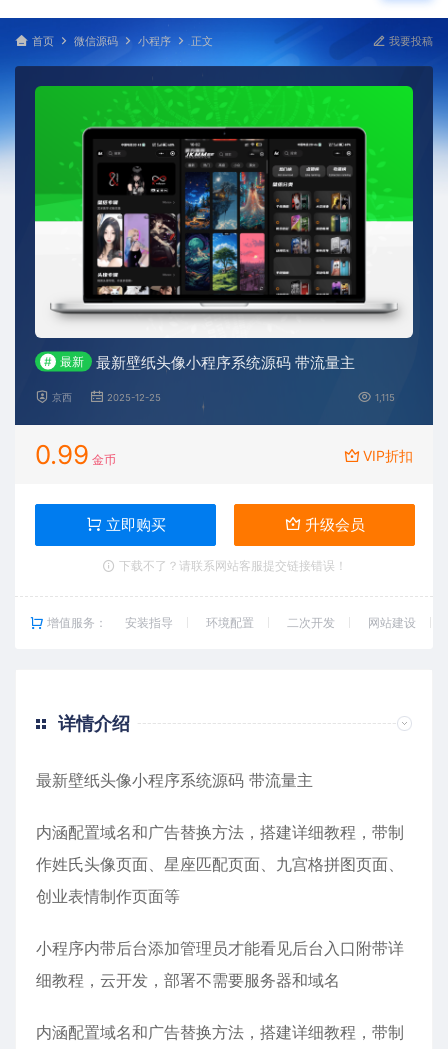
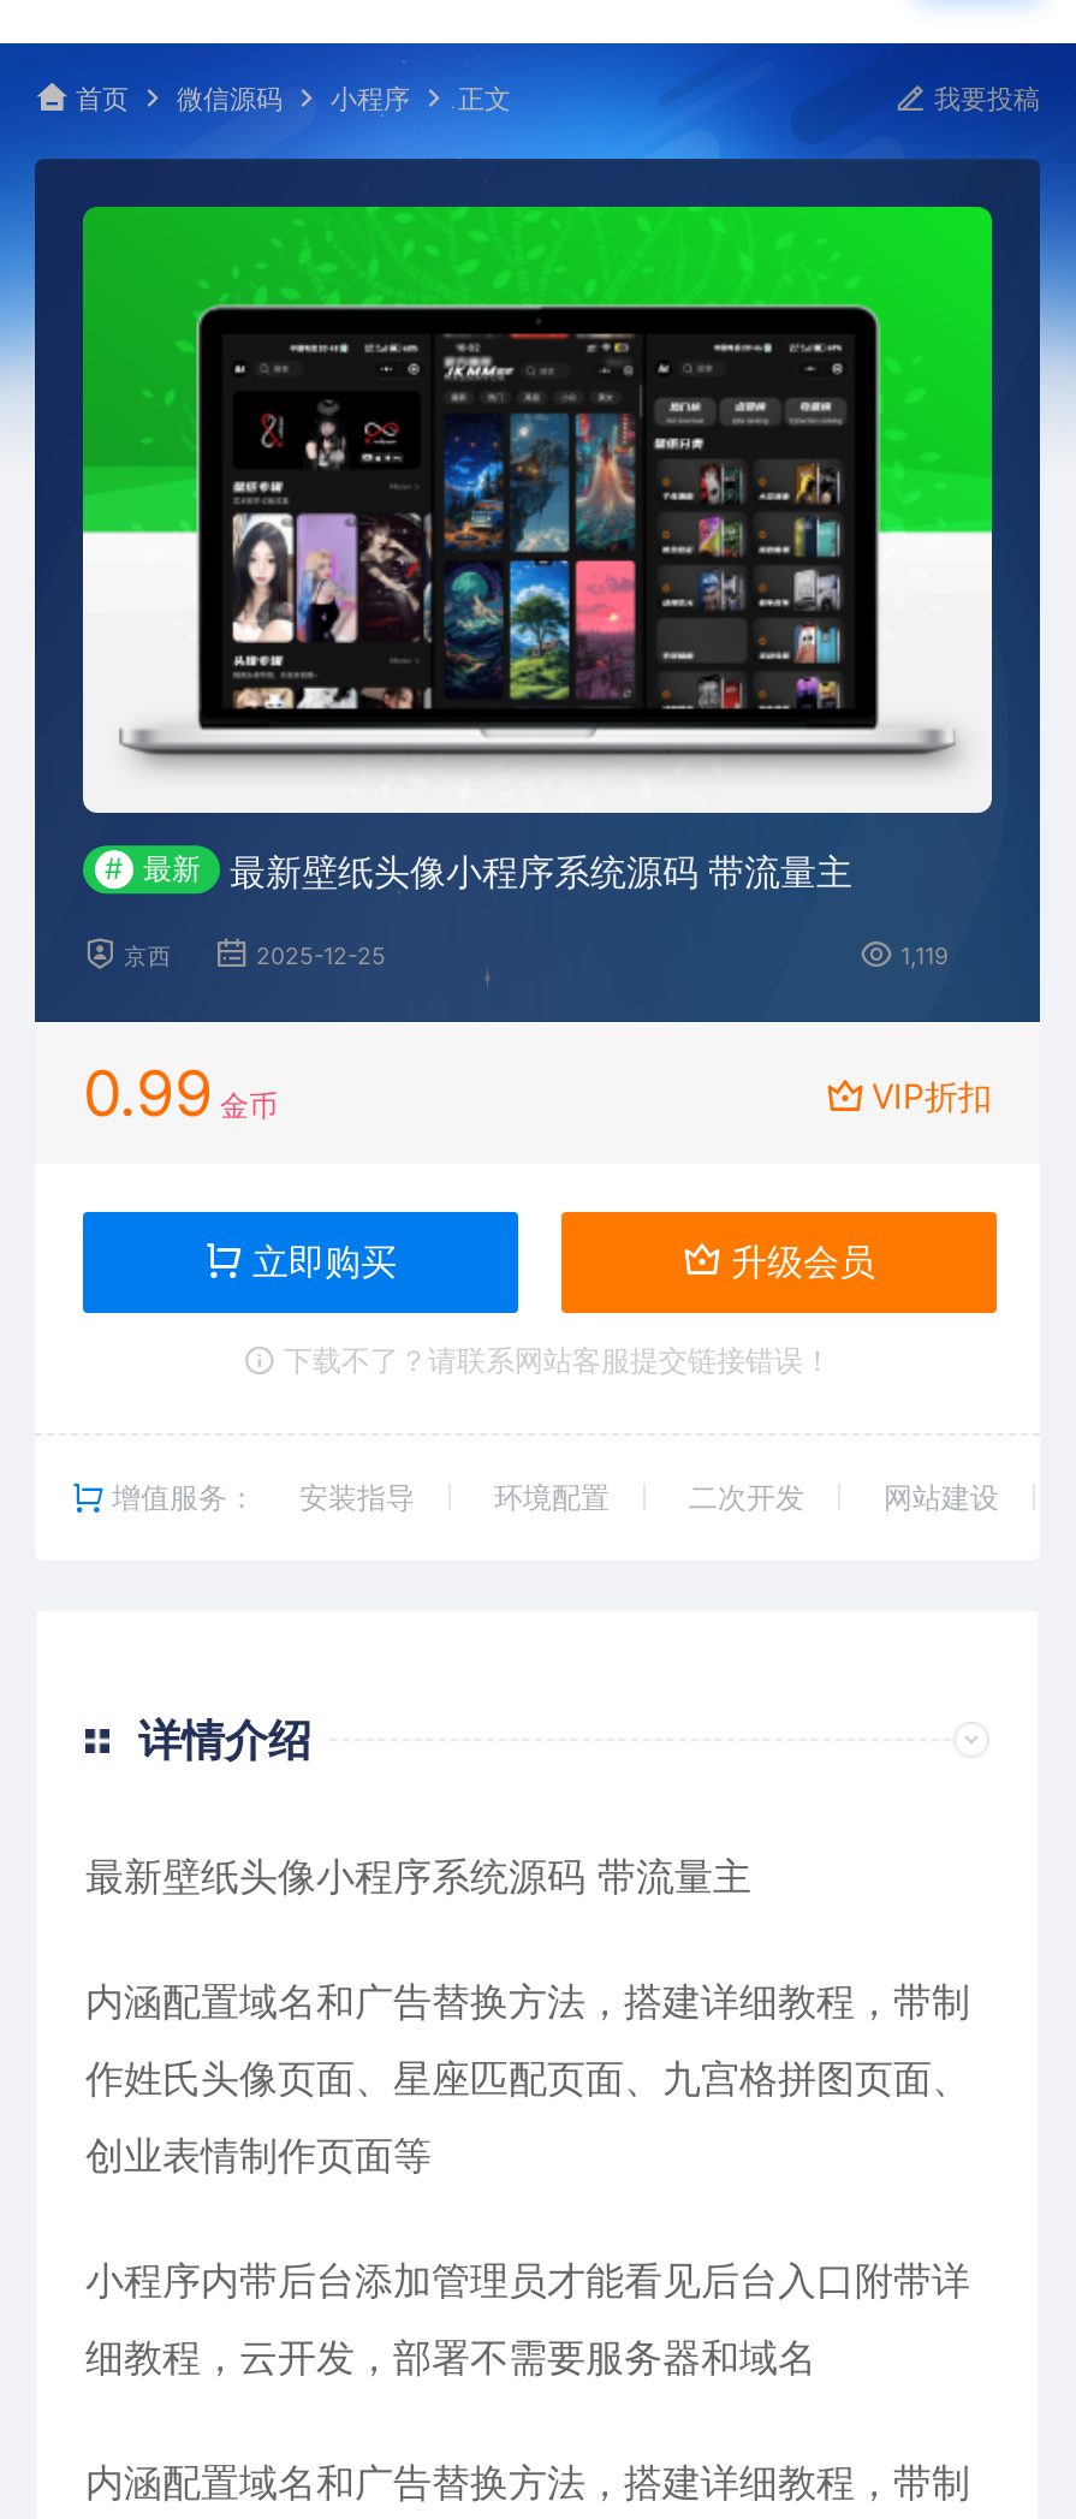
[372,392,395,403] 1,115 -> [893,943,949,970] 1,119

